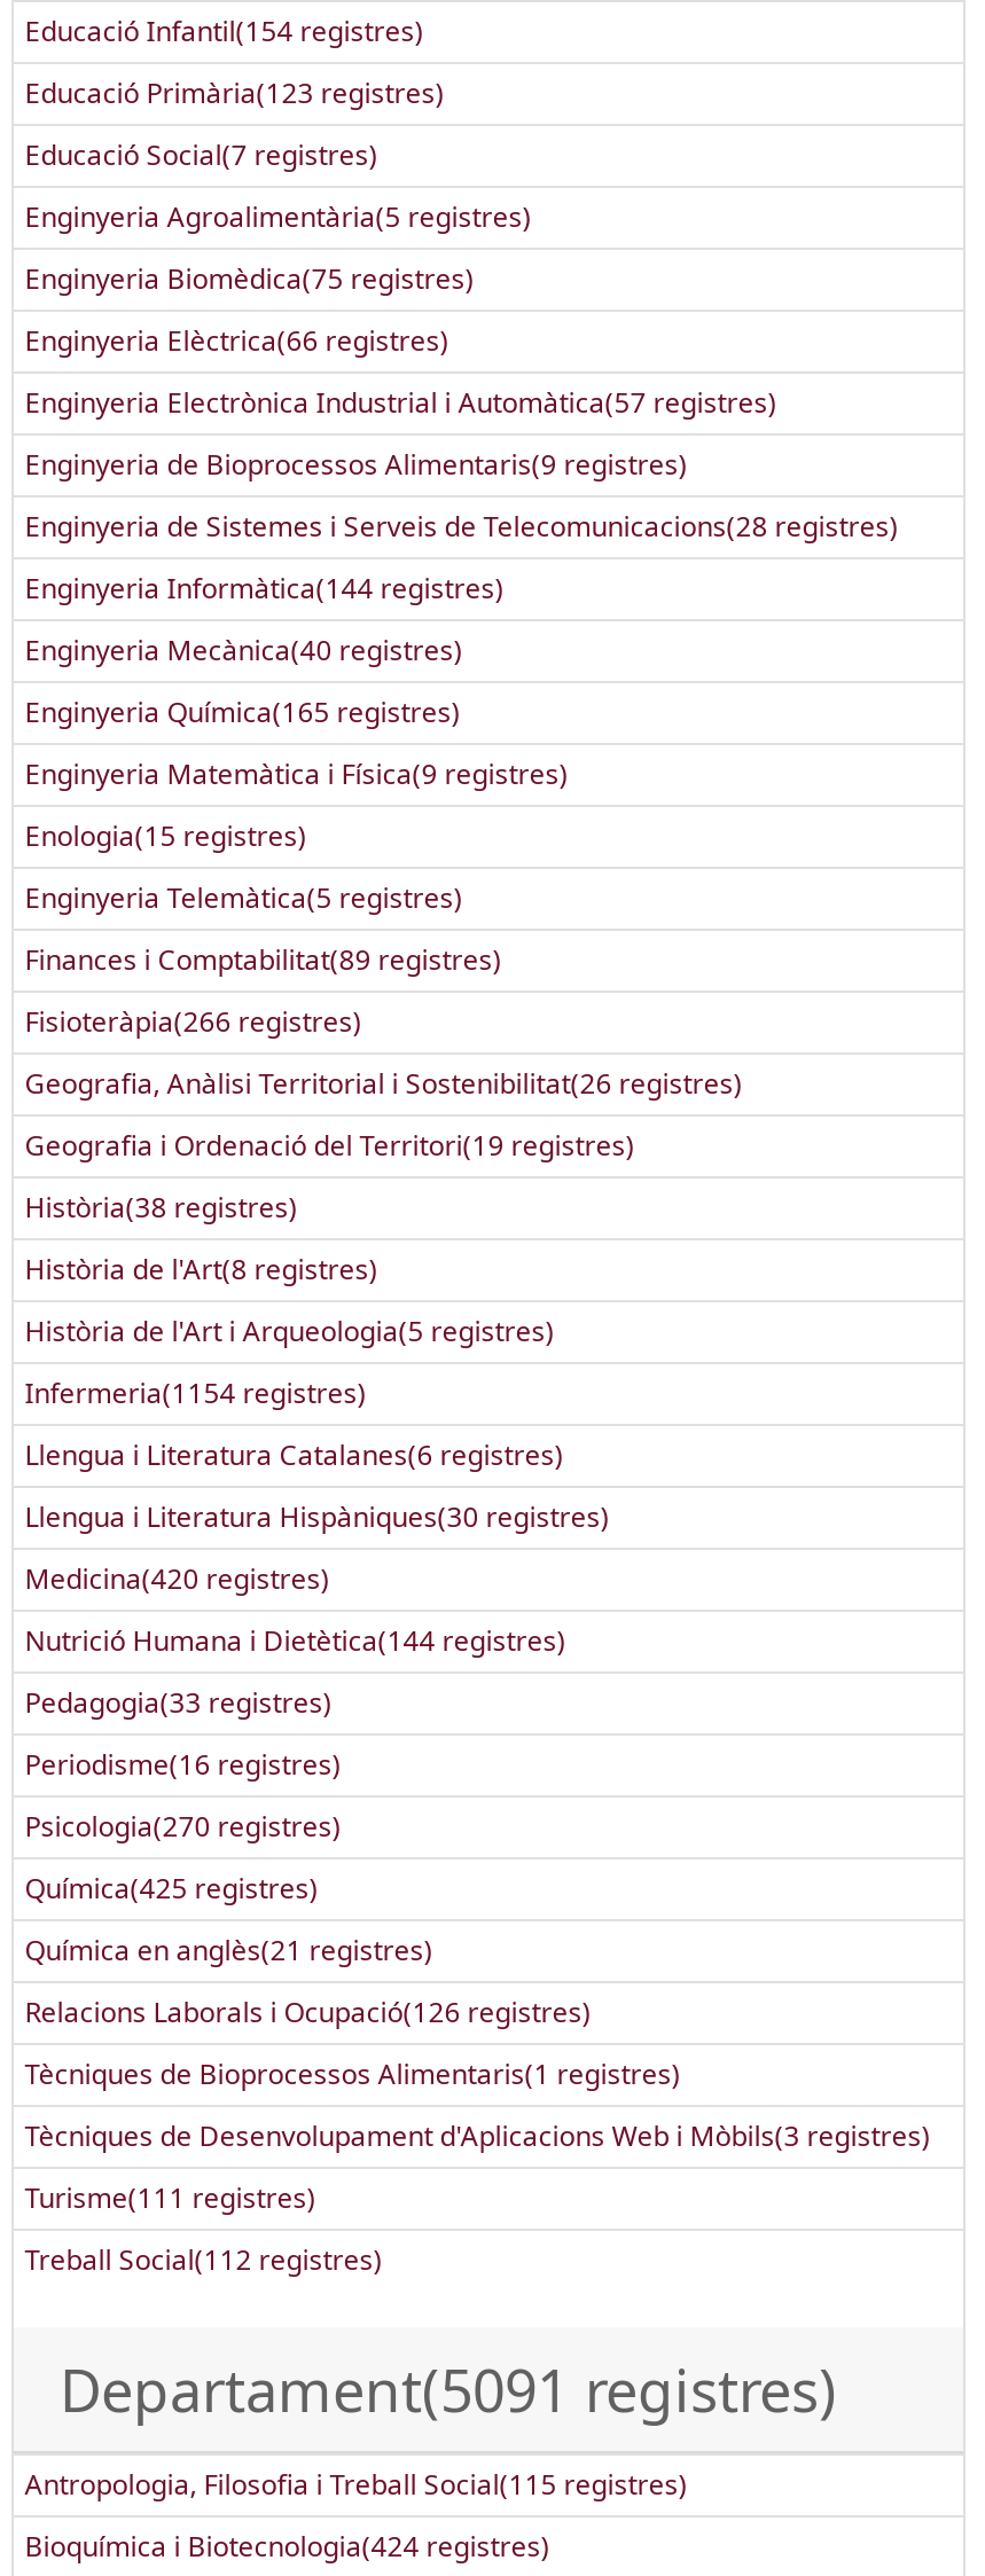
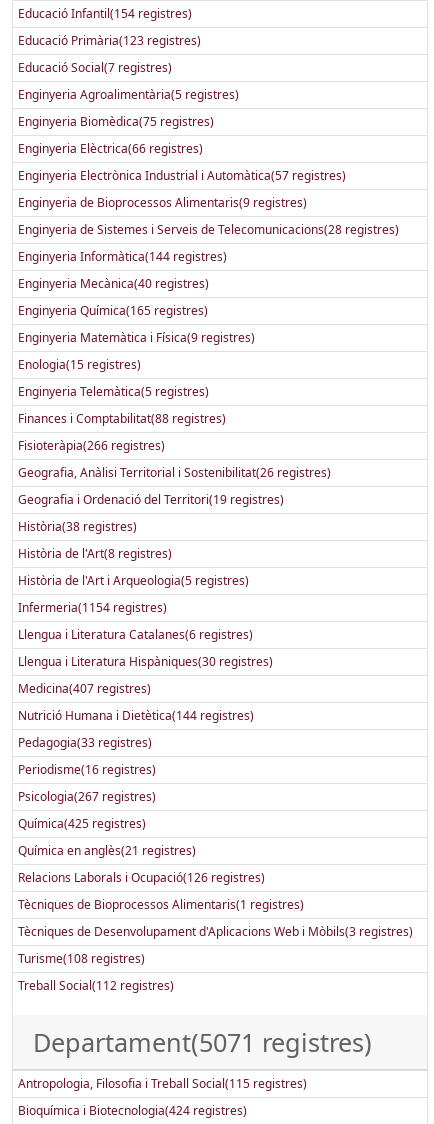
[25,940,502,979] Finances i Comptabilitat(89 registres) -> [18,410,226,427] Finances i Comptabilitat(88 registres)
[25,1559,330,1598] Medicina(420 registres) -> [18,680,151,697] Medicina(407 registres)
[25,1807,341,1846] Psicologia(270 registres) -> [18,788,156,805] Psicologia(267 registres)
[25,2178,316,2217] Turisme(111 registres) -> [18,950,145,967] Turisme(108 registres)
[60,2350,837,2428] Departament(5091 registres) -> [33,1025,372,1059] Departament(5071 registres)

